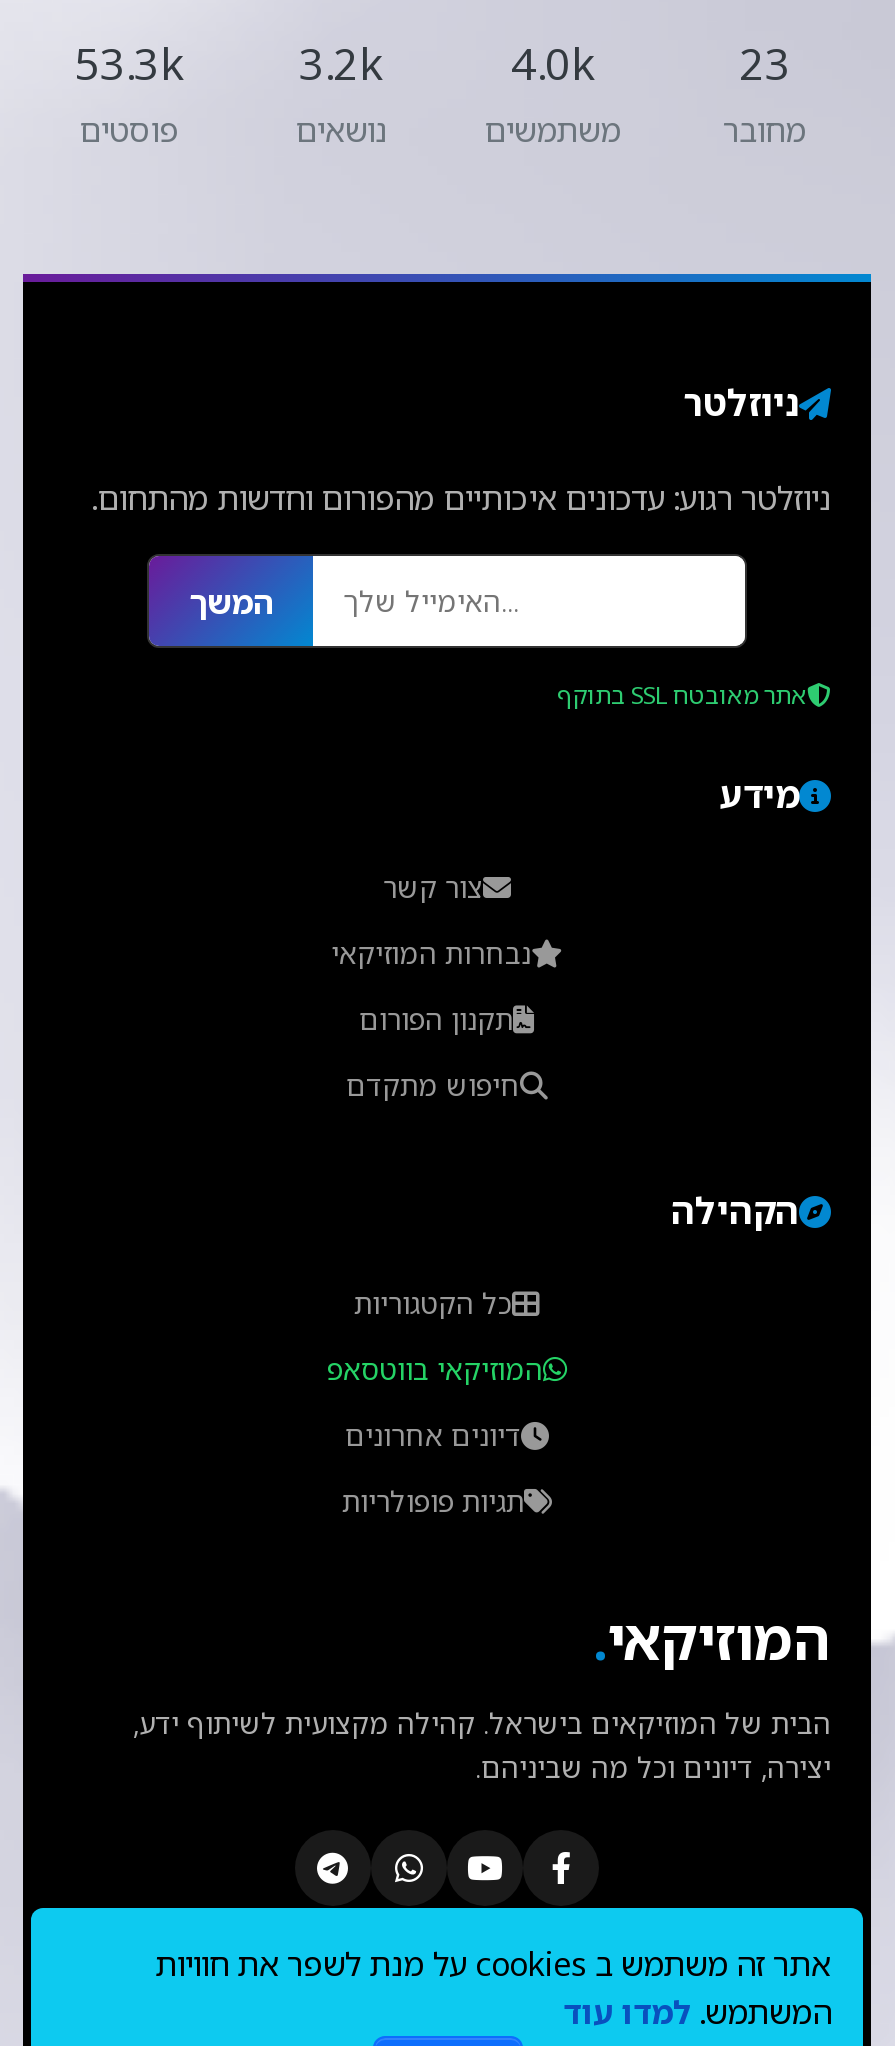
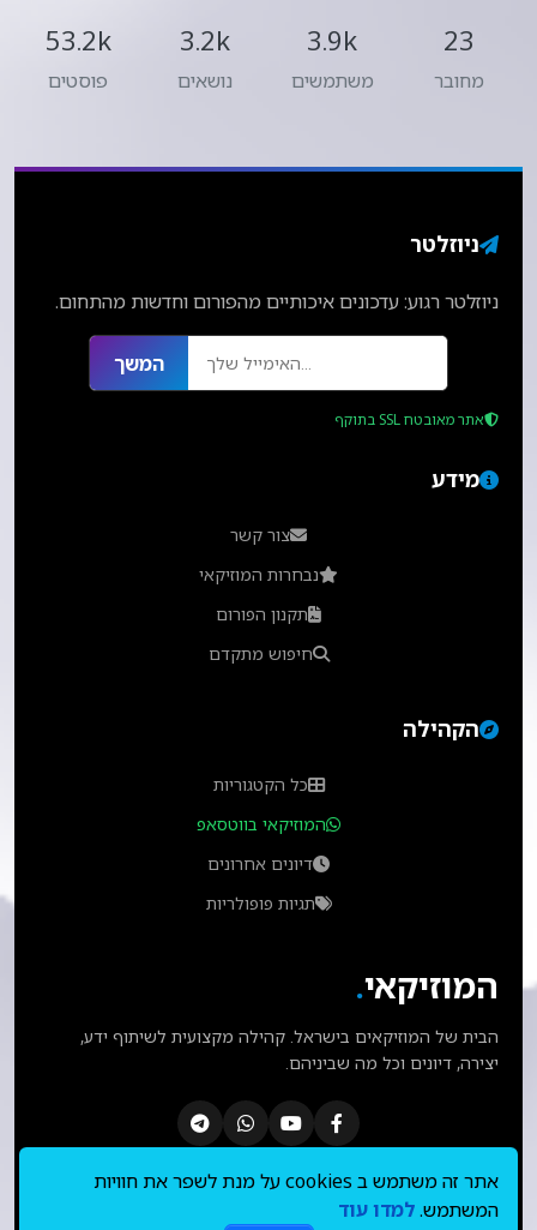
[74,34,383,92] 53.3k 3.2k -> [45,23,230,58] 53.2k 3.2k
[511,34,595,92] 4.0k -> [307,23,357,58] 3.9k

